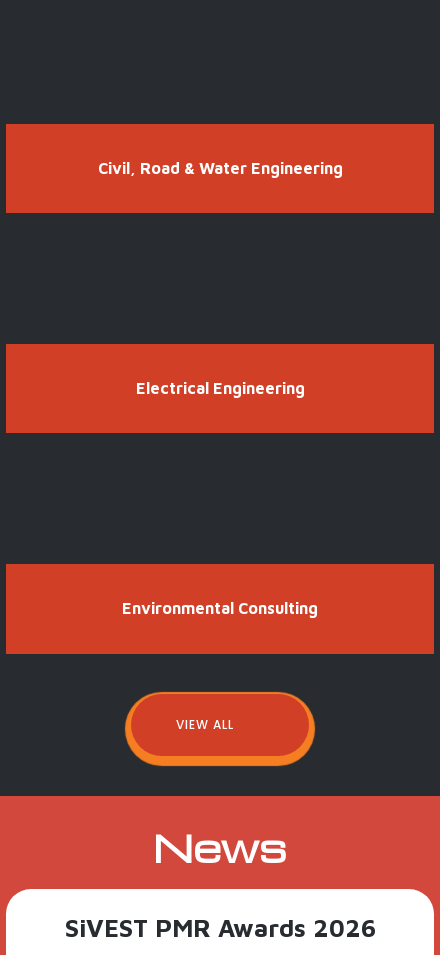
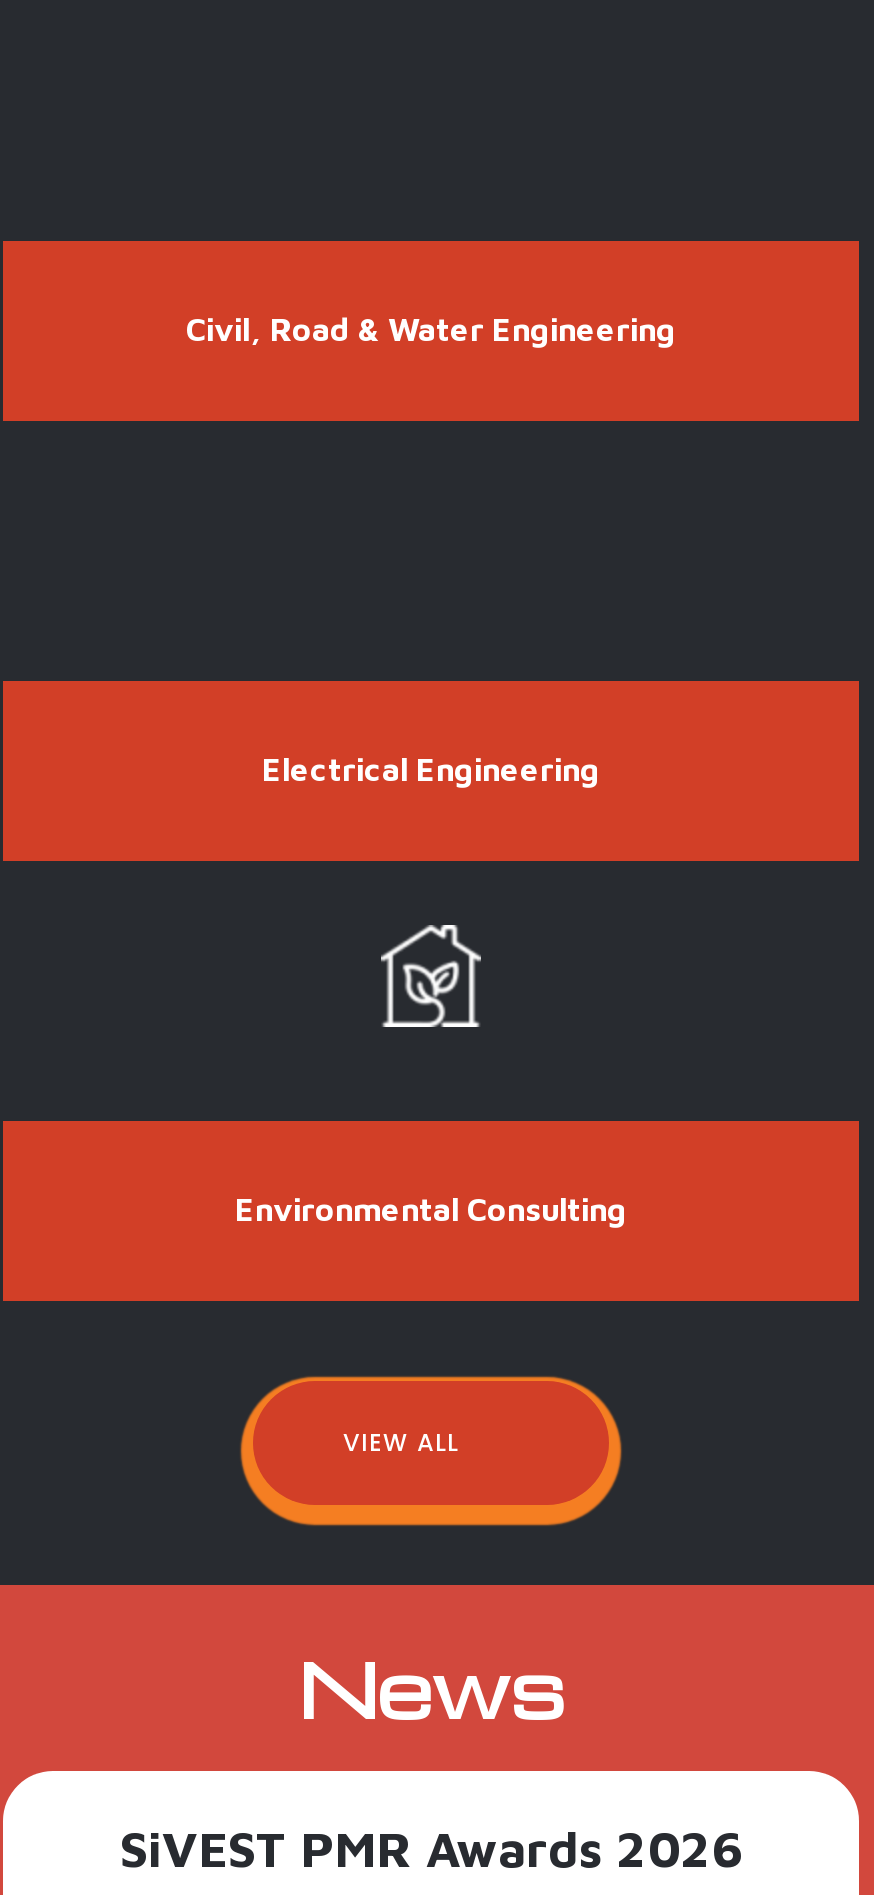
none -> [379,923,483,1029] [image]

